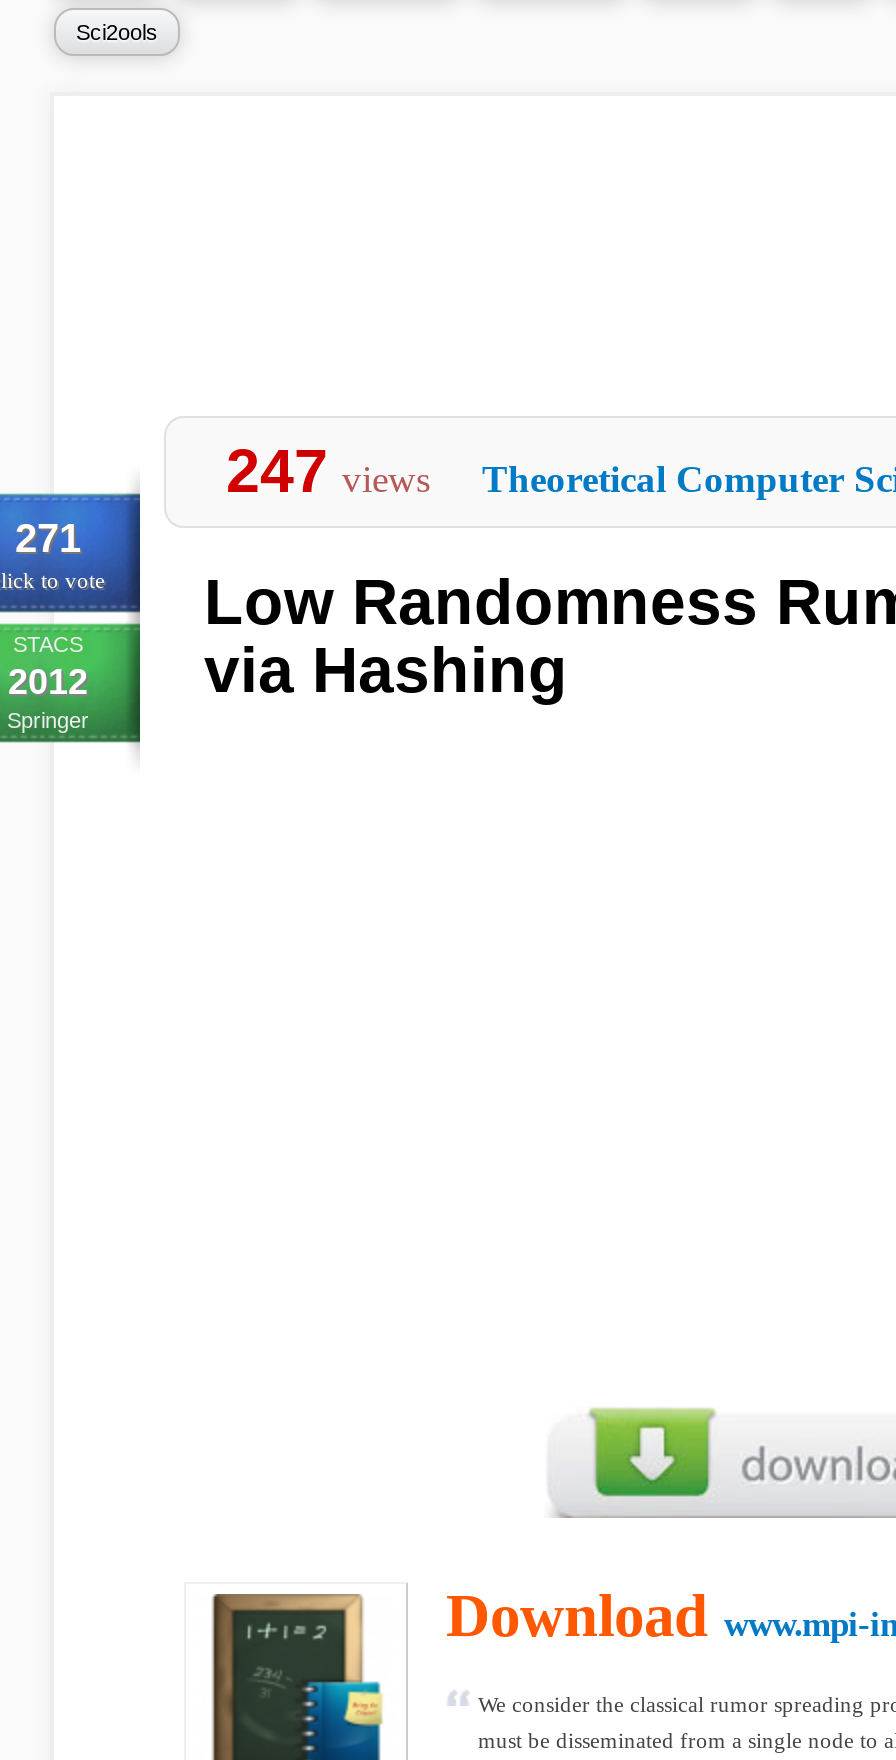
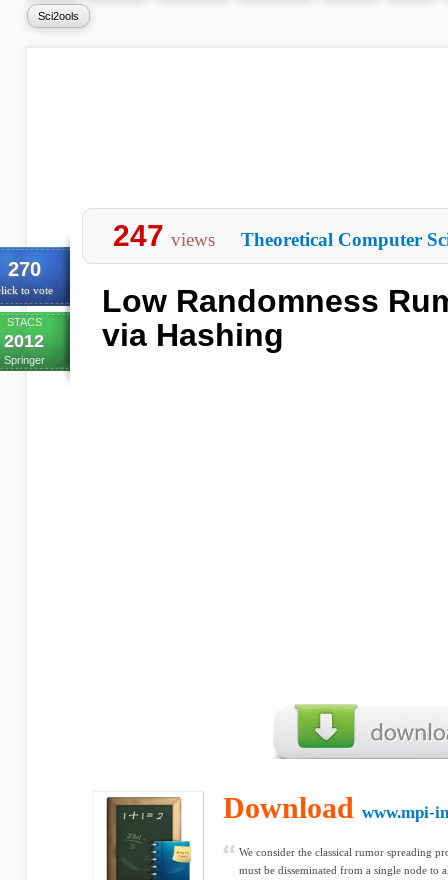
[15,516,81,560] 271 -> [7,258,40,280] 270

